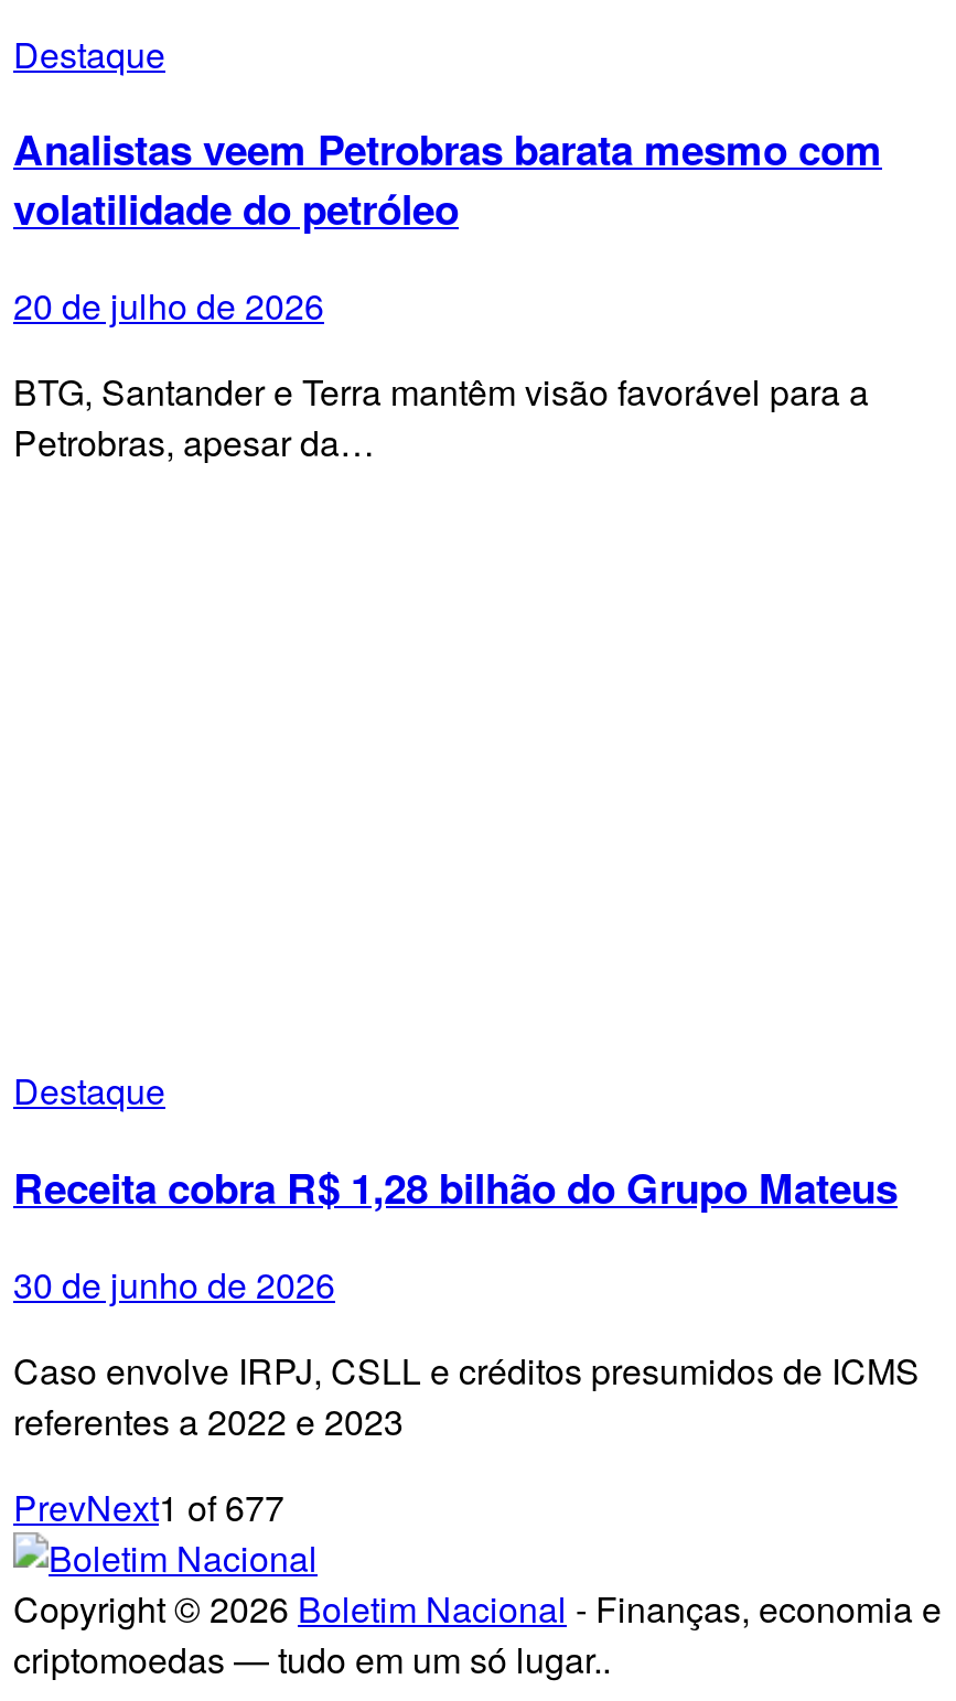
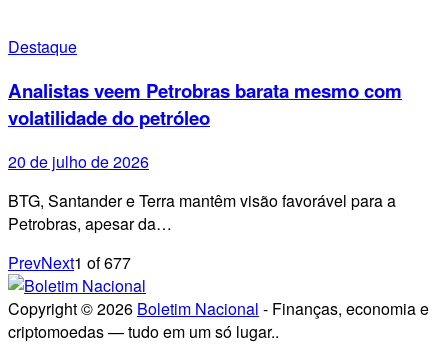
[13,1065,920,1445] Destaque | Receita cobra R$ 1,28 bilhão do Grupo Mateus | 30 de junho de 2026 | Caso envolve IRPJ, CSLL e créditos presumidos de ICMS | referentes a 2022 e 2023 -> none

